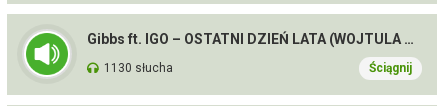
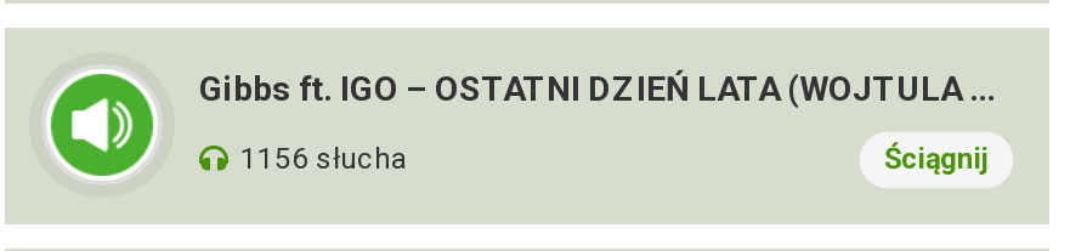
[104,61,173,75] 1130 słucha -> [240,142,408,176] 1156 słucha

